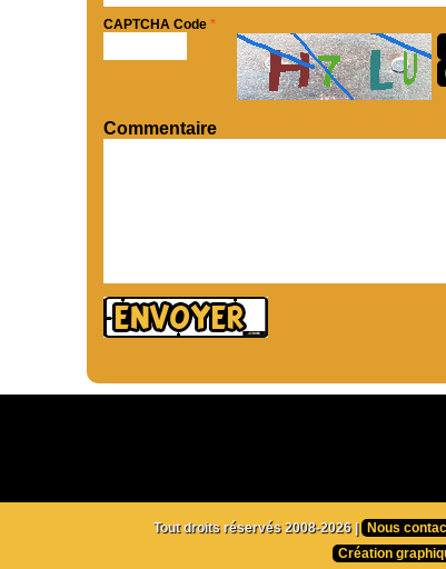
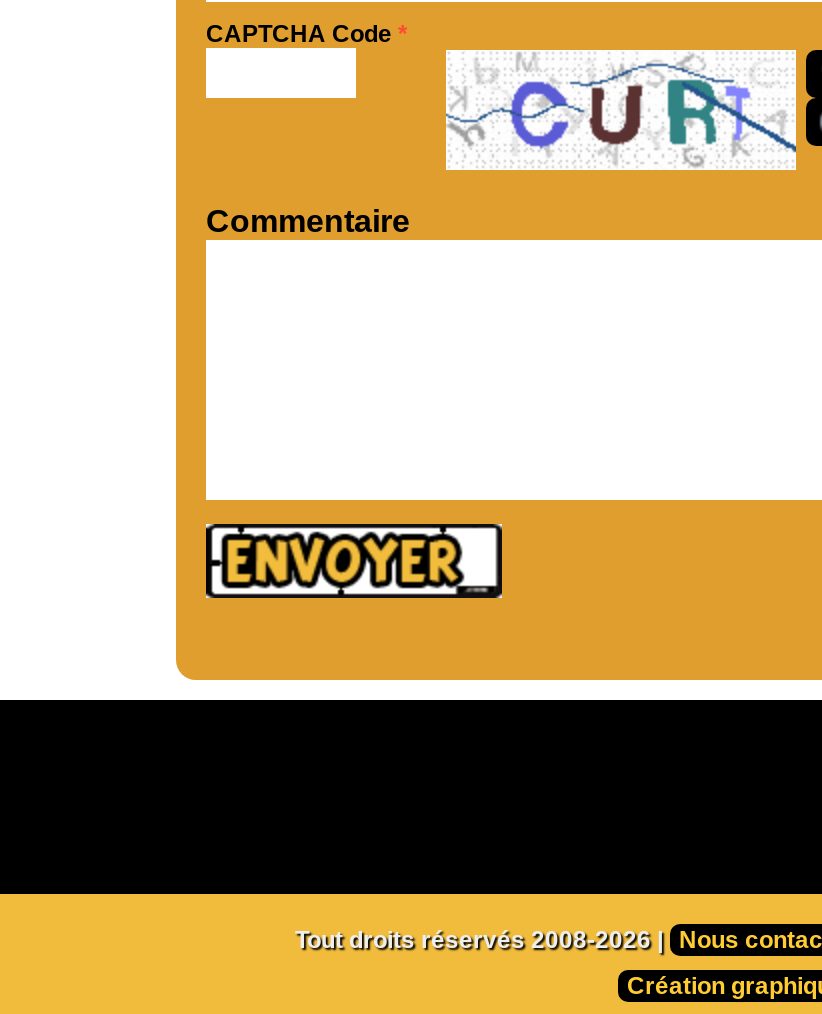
[236,32,433,101] [image] -> [444,48,798,172] [image]

